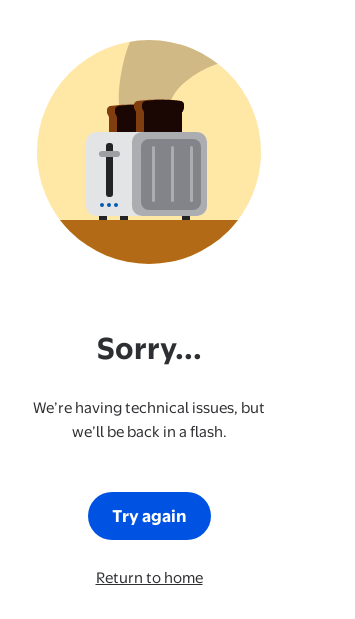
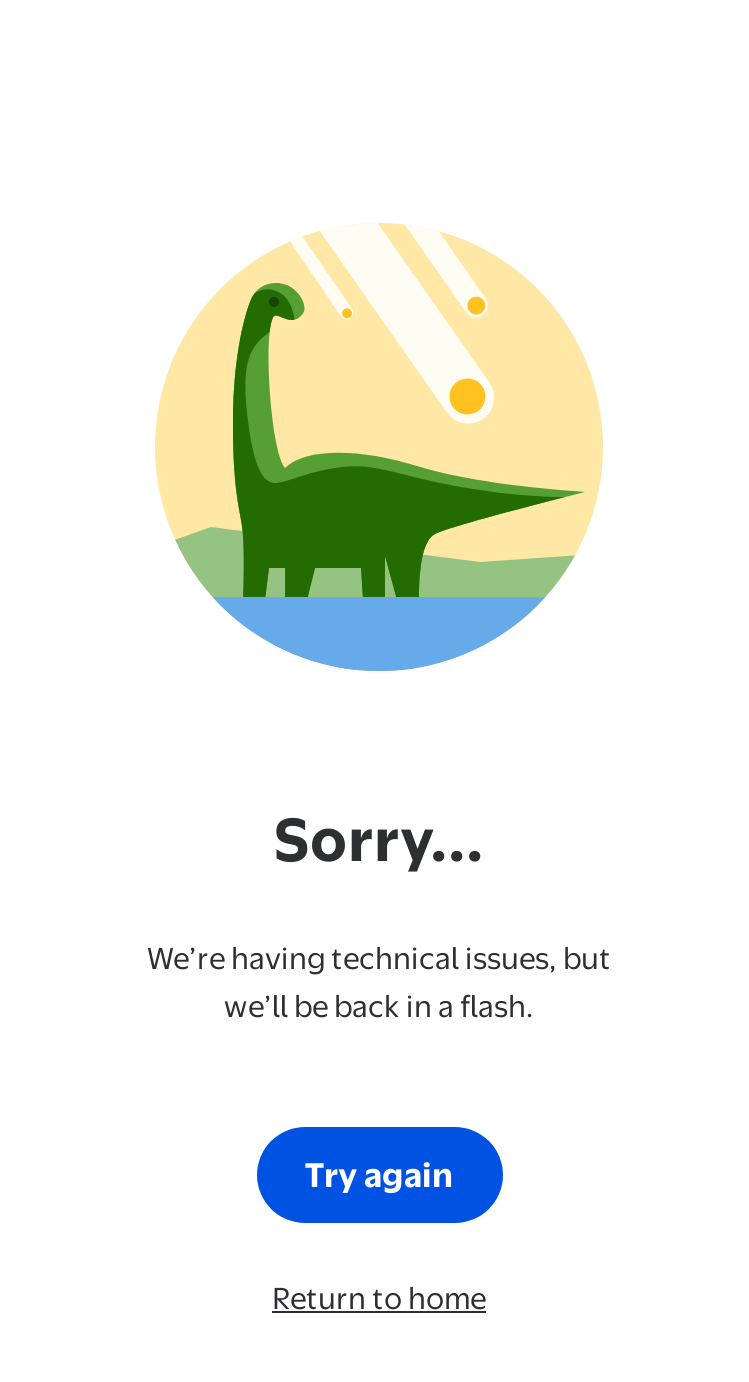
[48,40,248,265] [image] -> [175,225,583,673] [image]

